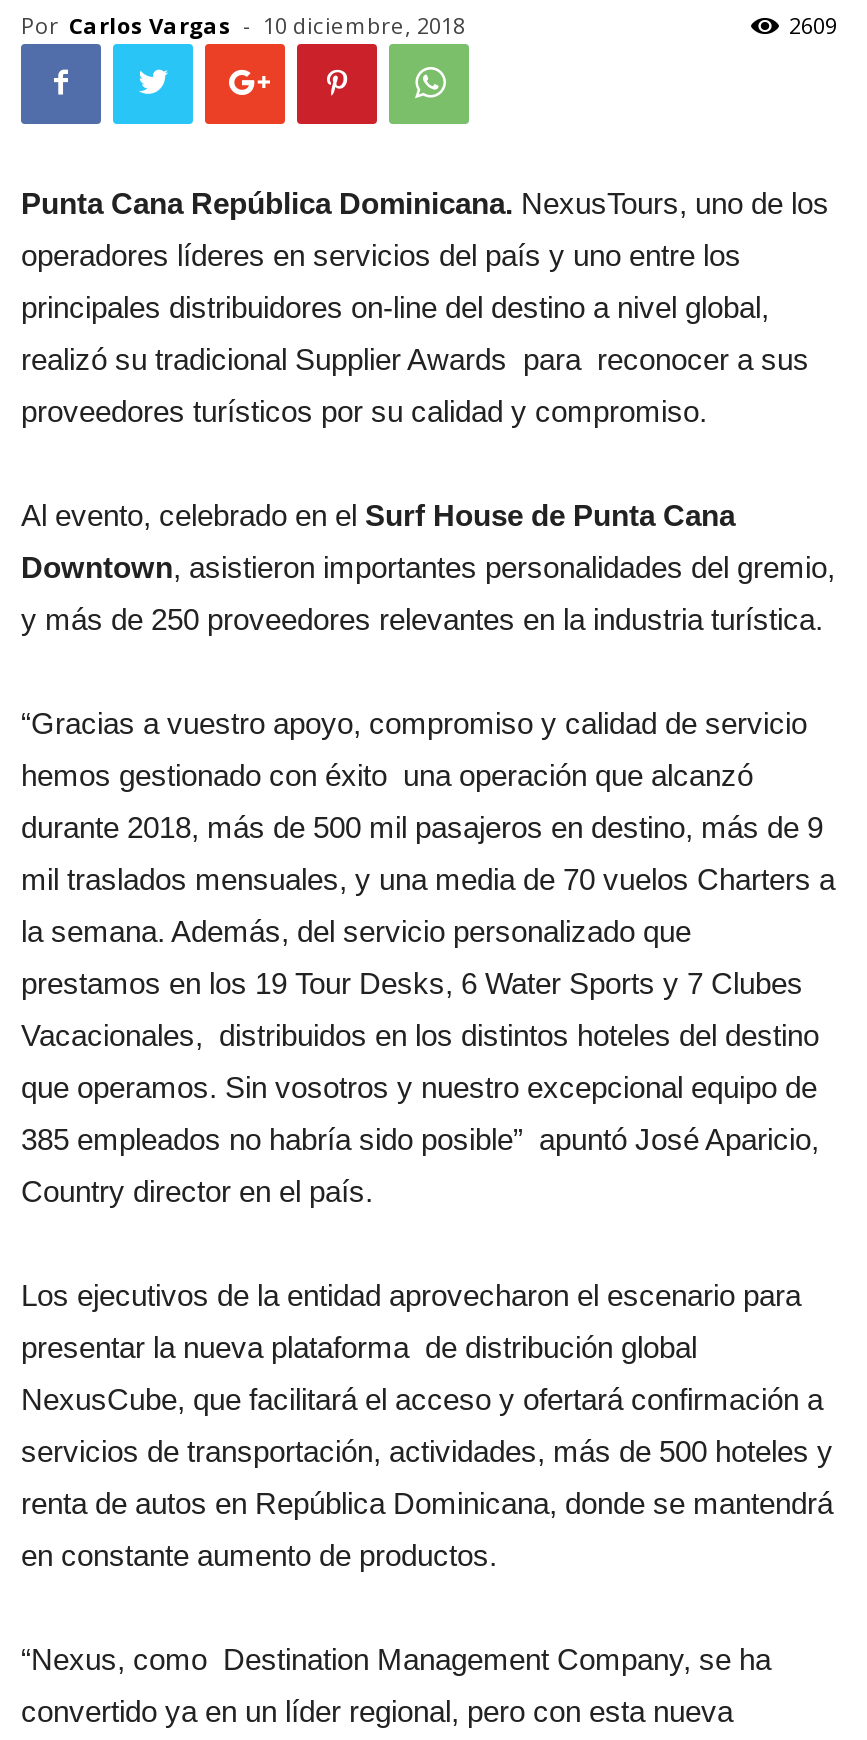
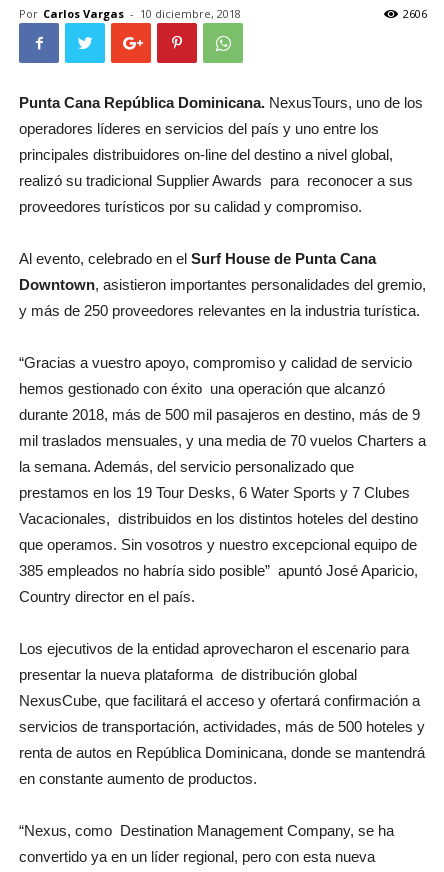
[789,9,837,39] 2609 -> [403,6,427,21] 2606

